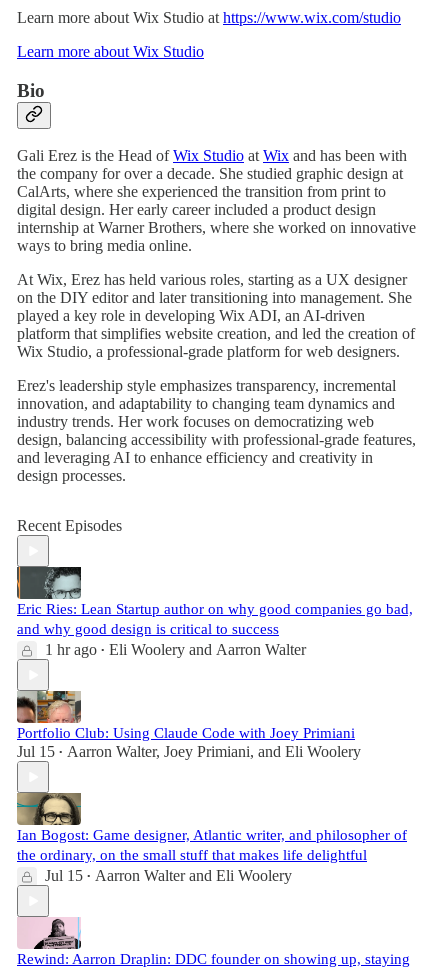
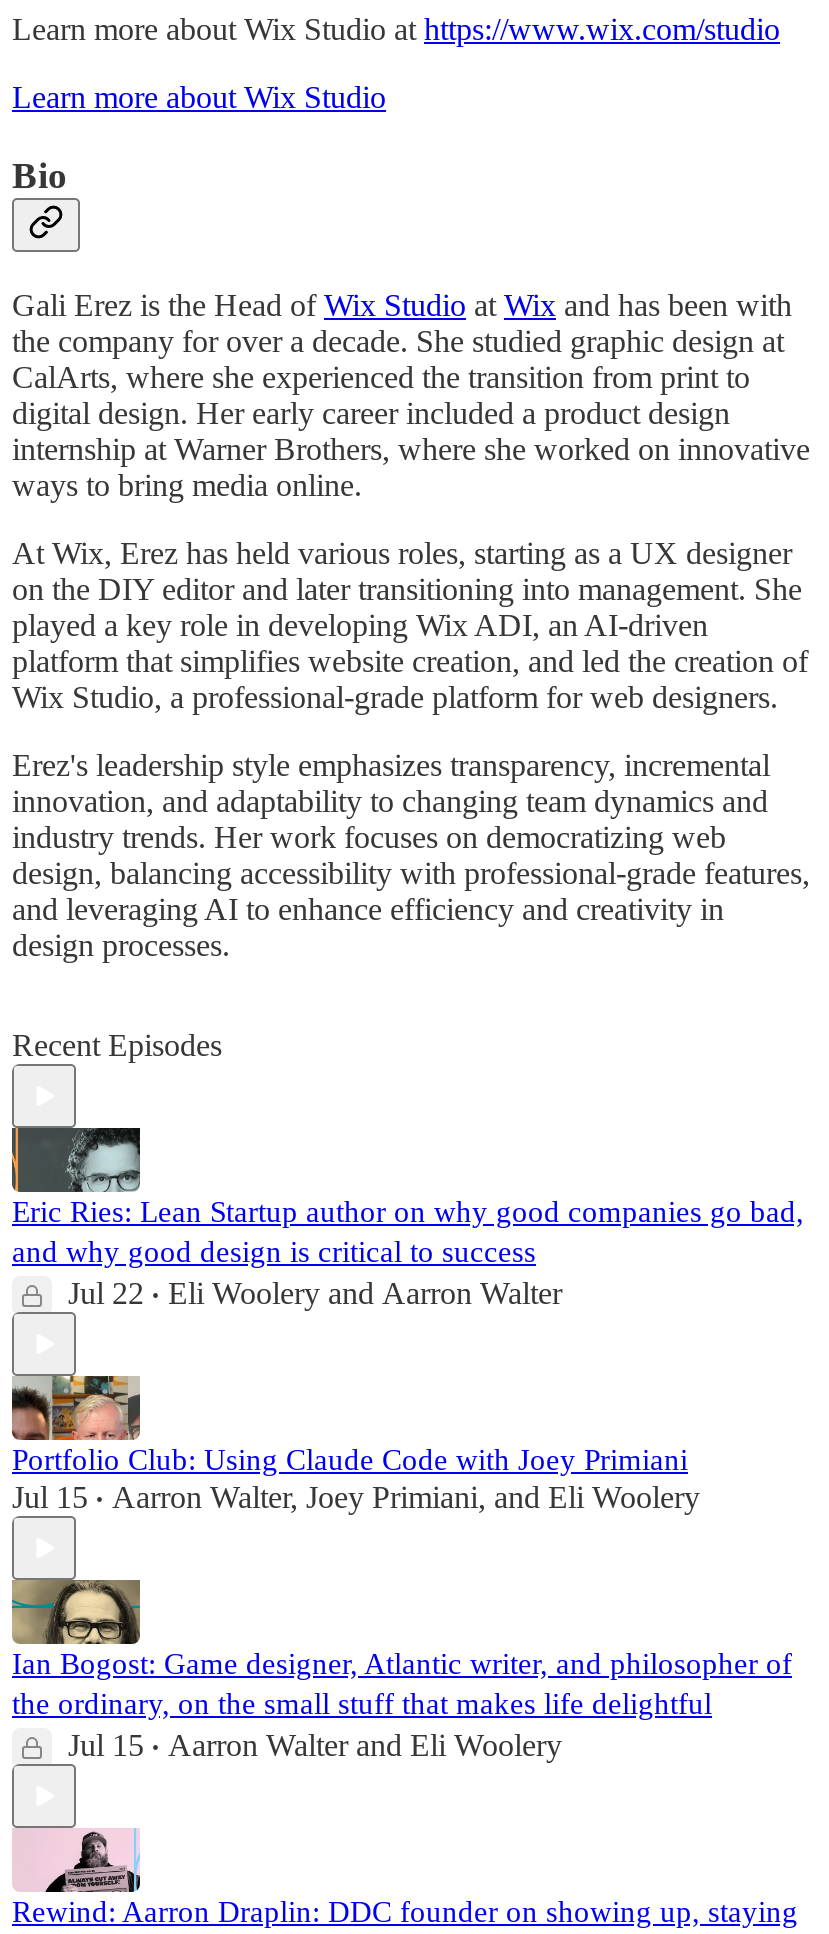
[45,641,306,658] 1 hr ago • Eli Woolery and Aarron Walter -> [68,1276,562,1310] Jul 22 • Eli Woolery and Aarron Walter

